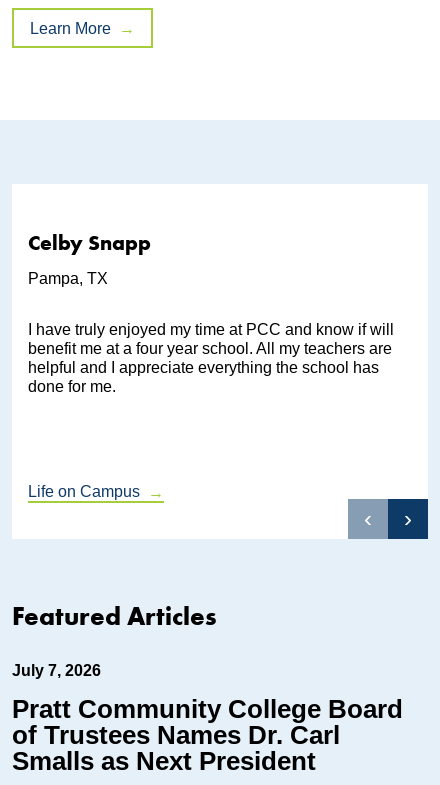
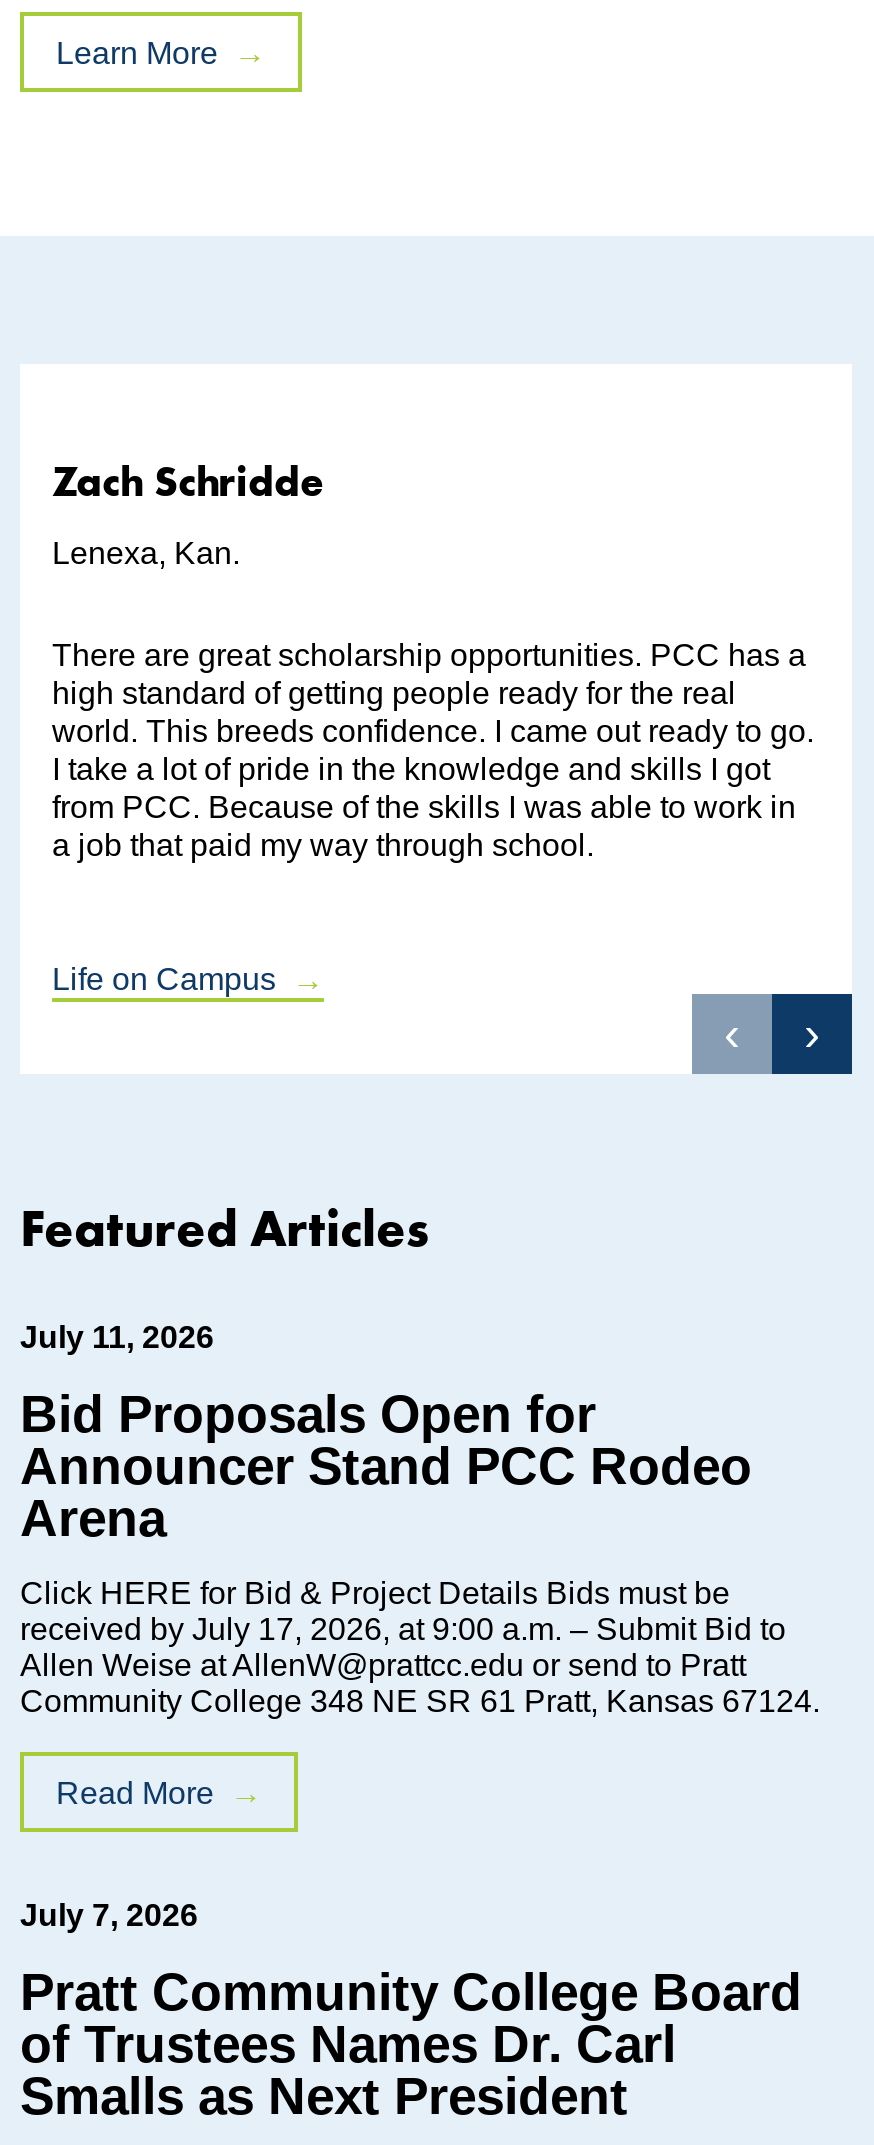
[28,229,151,255] Celby Snapp -> [52,454,324,506] Zach Schridde
[28,270,108,287] Pampa, TX -> [52,536,240,570] Lenexa, Kan.
[28,321,394,395] I have truly enjoyed my time at PCC and know if will | benefit me at a four year school. All my teachers are | helpful and I appreciate everything the school has | done for me. -> [52,638,814,862] There are great scholarship opportunities. PCC has a | high standard of getting people ready for the real | world. This breeds confidence. I came out ready to go. | I take a lot of pride in the knowledge and skills I got | from PCC. Because of the skills I was able to work in | a job that paid my way through school.
none -> [20,1320,820,1811] July 11, 2026 | Bid Proposals Open for | Announcer Stand PCC Rodeo | Arena | Click HERE for Bid & Project Details Bids must be | received by July 17, 2026, at 9:00 a.m. – Submit Bid to | Allen Weise at AllenW@prattcc.edu or send to Pratt | Community College 348 NE SR 61 Pratt, Kansas 67124. | Read More

